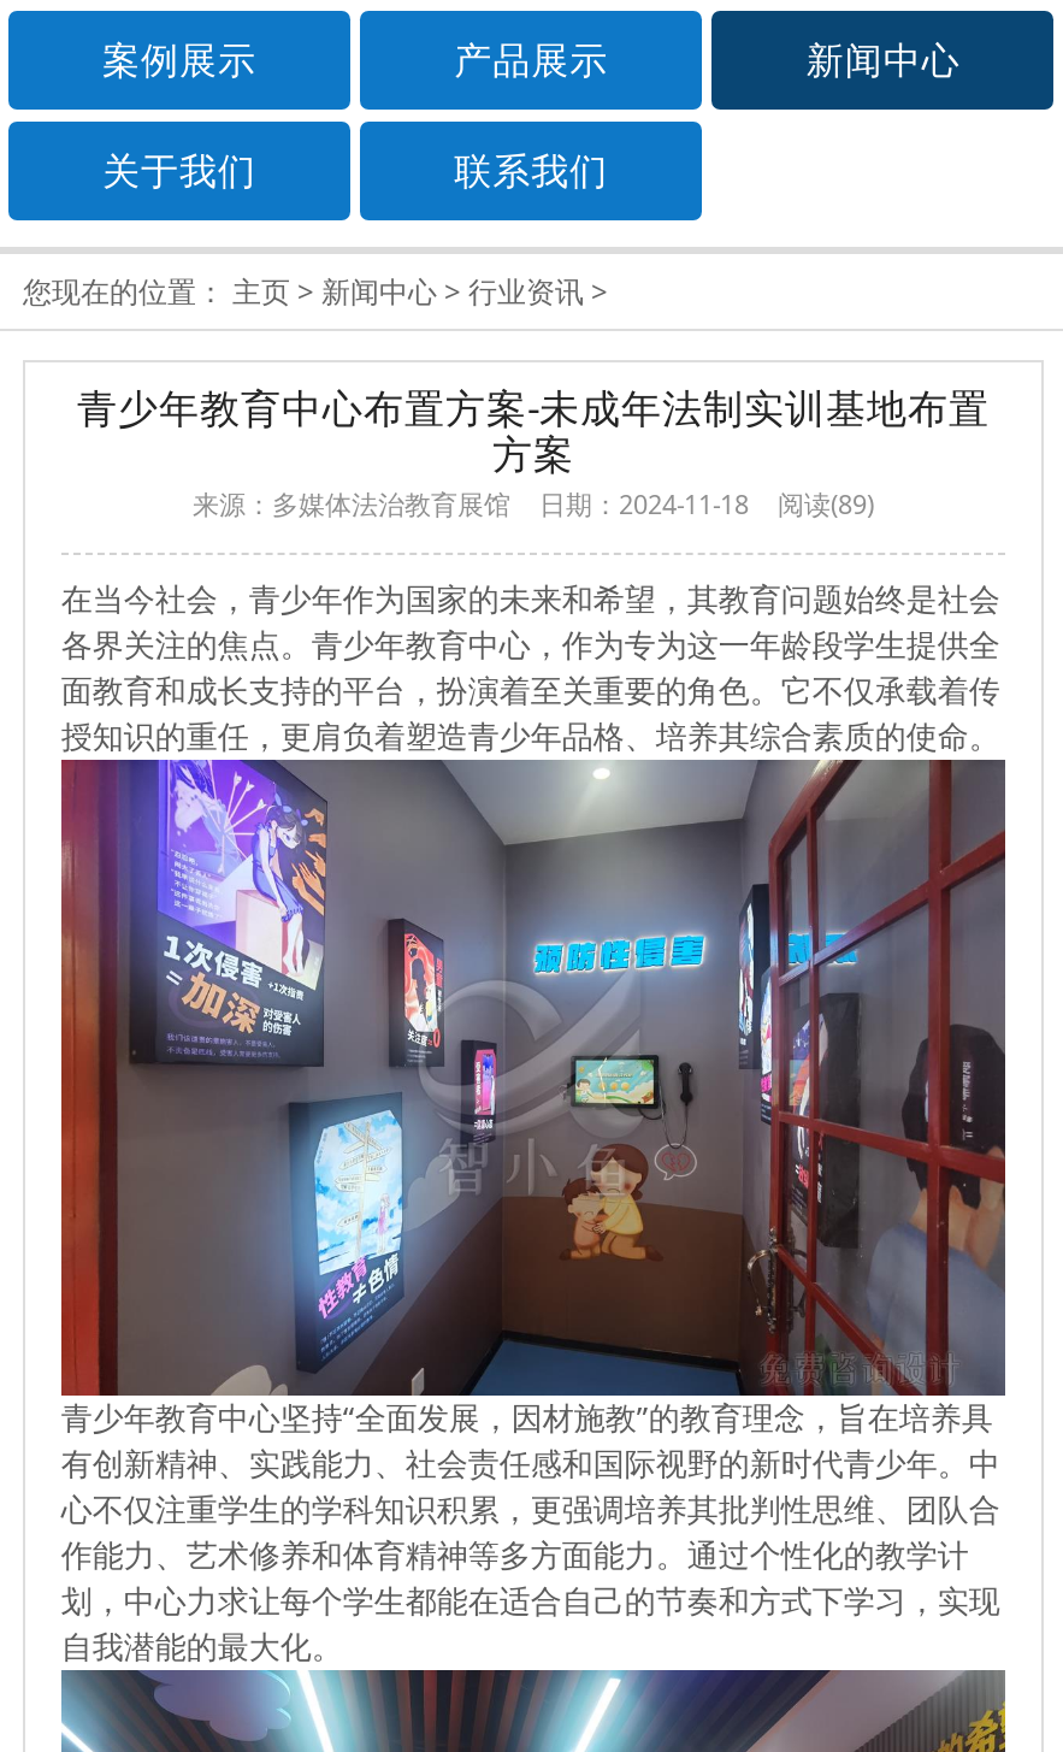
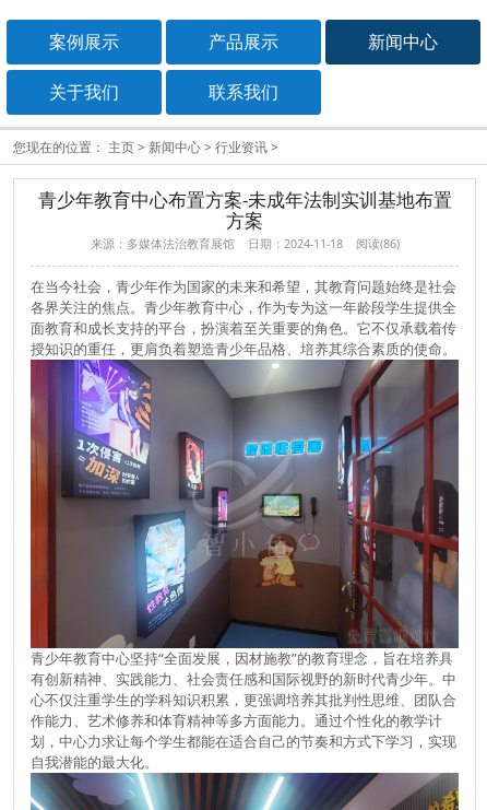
[193,486,874,520] 来源：多媒体法治教育展馆 日期：2024-11-18 阅读(89) -> [90,236,399,251] 来源：多媒体法治教育展馆 日期：2024-11-18 阅读(86)

